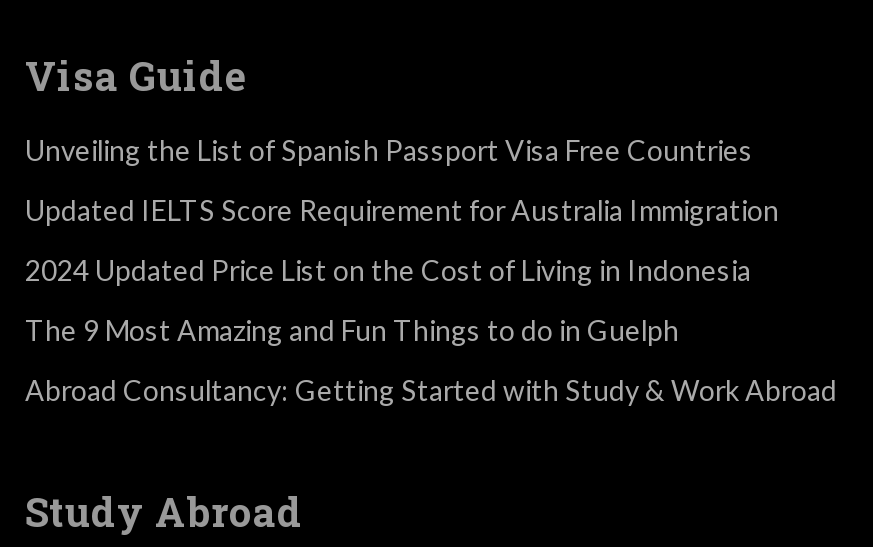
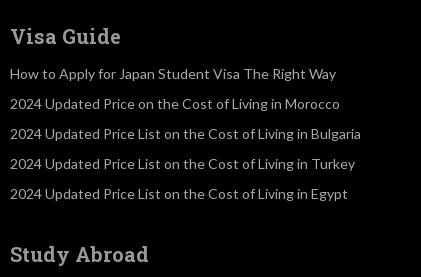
[25,133,753,167] Unveiling the List of Spanish Passport Visa Free Countries -> [10,65,336,82] How to Apply for Japan Student Visa The Right Way
[25,193,779,227] Updated IELTS Score Requirement for Australia Immigration -> [10,95,340,112] 2024 Updated Price on the Cost of Living in Morocco
[25,253,751,287] 2024 Updated Price List on the Cost of Living in Indonesia -> [10,125,361,142] 2024 Updated Price List on the Cost of Living in Bulgaria
[25,313,679,347] The 9 Most Amazing and Fun Things to do in Guelph -> [10,155,355,172] 2024 Updated Price List on the Cost of Living in Turkey
[25,373,837,407] Abroad Consultancy: Getting Started with Study & Work Abroad -> [10,185,348,202] 2024 Updated Price List on the Cost of Living in Egypt

